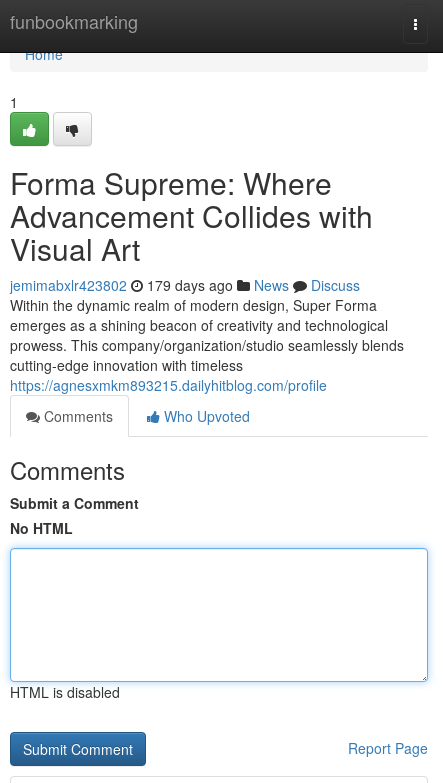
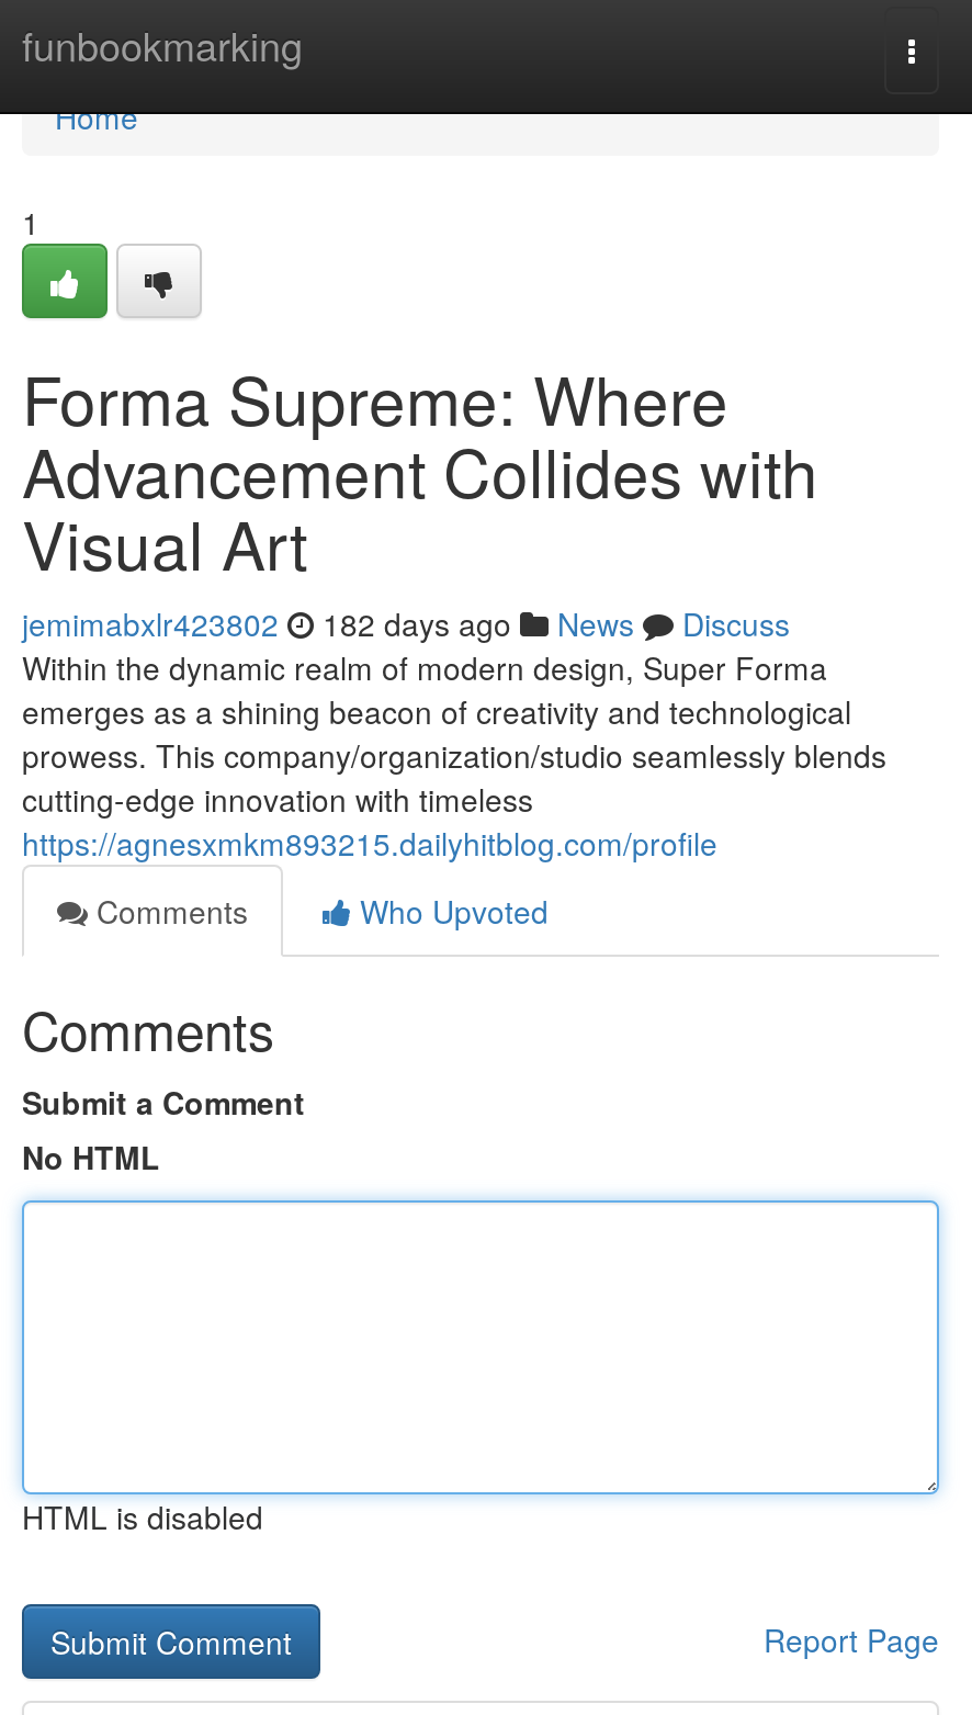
[10,275,360,295] jemimabxlr423802 179 days ago News Discuss -> [22,601,790,645] jemimabxlr423802 182 days ago News Discuss

